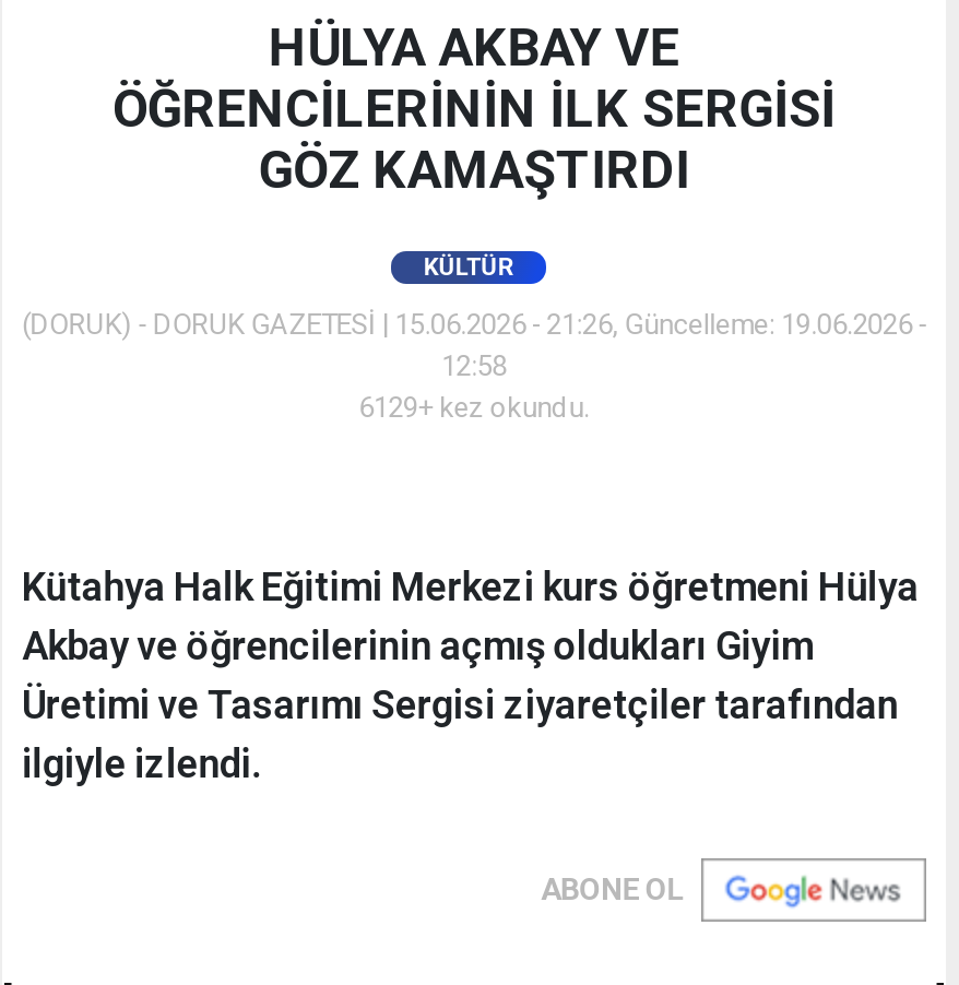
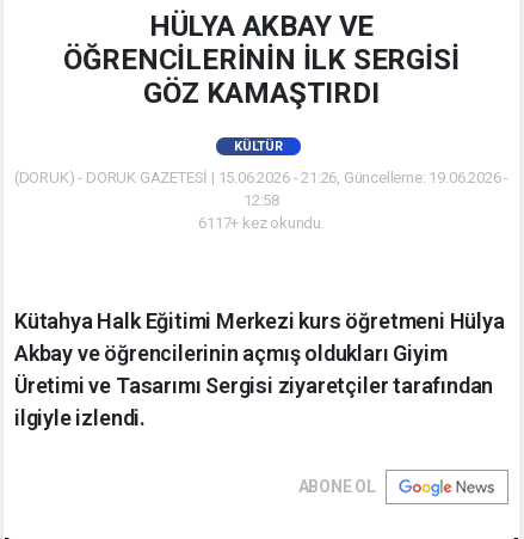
[358,390,590,423] 6129+ kez okundu. -> [198,214,325,231] 6117+ kez okundu.

